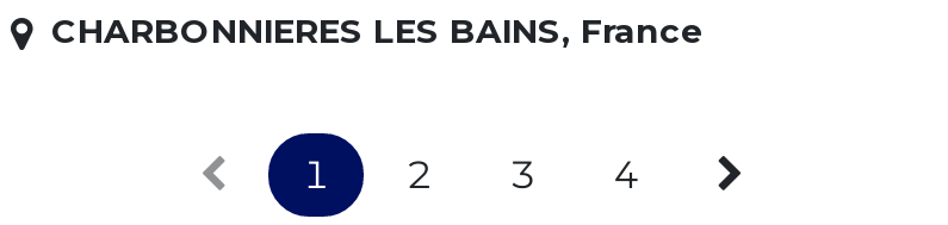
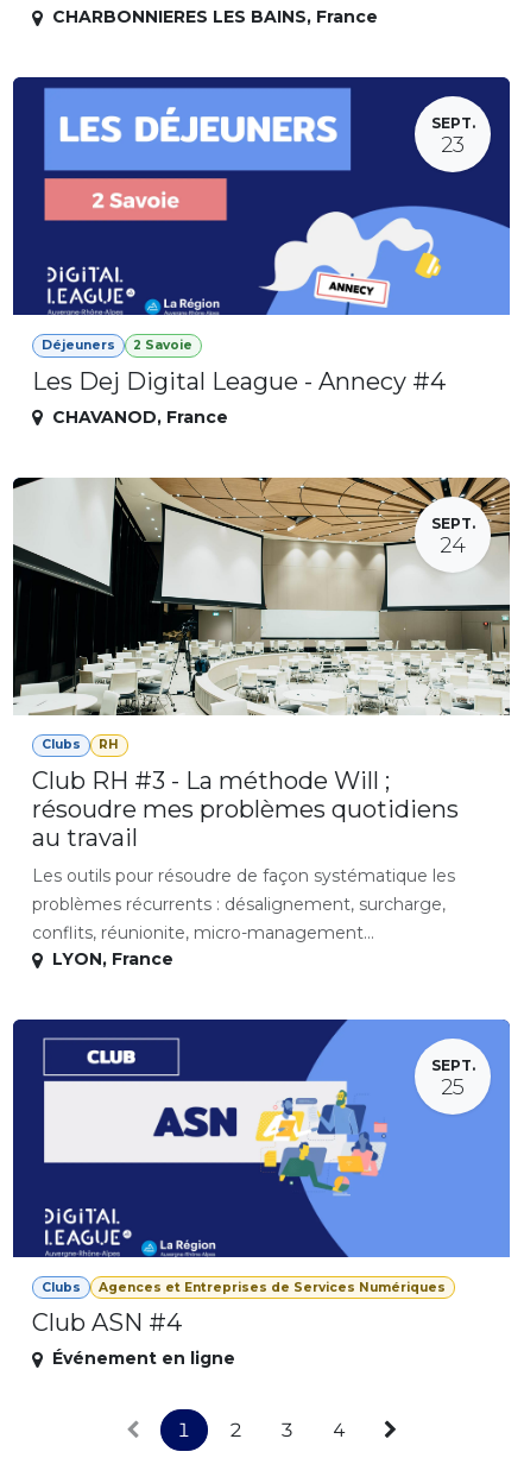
none -> [12,76,511,316] [image] | SEPT. | 23
none -> [12,476,511,717] [image] | SEPT. | 24
none -> [12,1018,511,1258] [image] | SEPT. | 25
none -> [32,338,446,428] Déjeuners | 2 Savoie | Les Dej Digital League - Annecy #4 | CHAVANOD, France
none -> [32,737,459,970] Clubs | RH | Club RH #3 - La méthode Will ; | résoudre mes problèmes quotidiens | au travail | Les outils pour résoudre de façon systématique les | problèmes récurrents : désalignement, surcharge, | conflits, réunionite, micro-management... | LYON, France
none -> [32,1280,446,1369] Clubs | Agences et Entreprises de Services Numériques | Club ASN #4 | Événement en ligne

